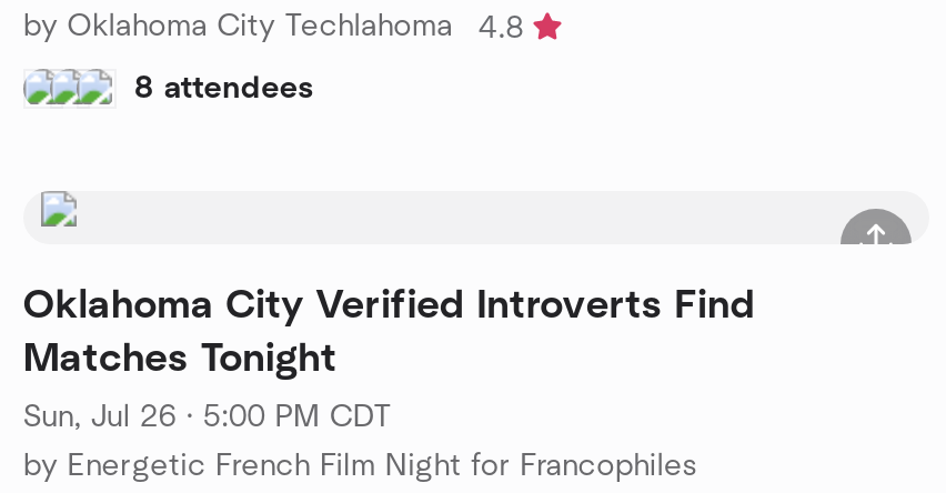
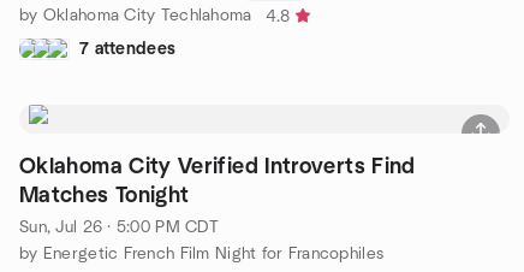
[134,72,314,103] 8 attendees -> [79,40,176,57] 7 attendees

